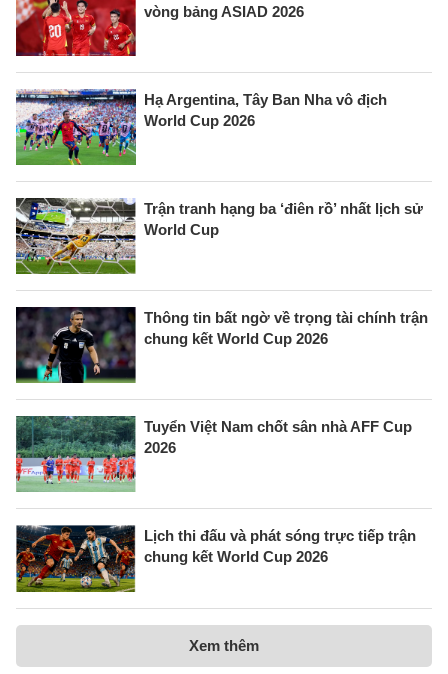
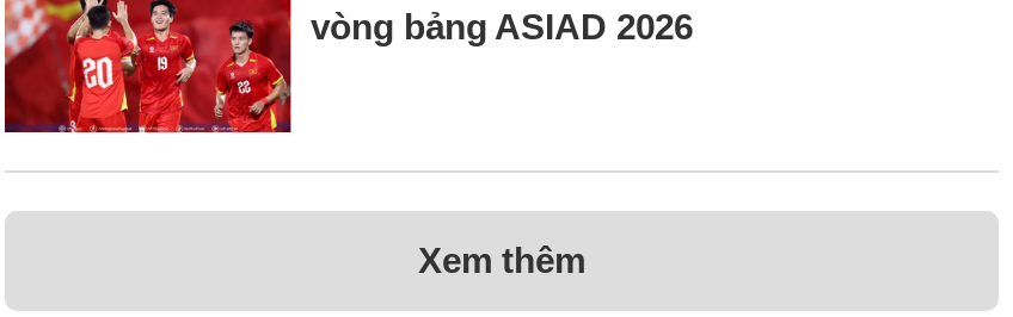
[15,89,387,166] [image] | Hạ Argentina, Tây Ban Nha vô địch | World Cup 2026 -> none
[15,197,423,275] [image] | Trận tranh hạng ba ‘điên rồ’ nhất lịch sử | World Cup -> none
[15,306,428,384] [image] | Thông tin bất ngờ về trọng tài chính trận | chung kết World Cup 2026 -> none
[15,415,412,493] [image] | Tuyển Việt Nam chốt sân nhà AFF Cup | 2026 -> none
[15,524,416,593] [image] | Lịch thi đấu và phát sóng trực tiếp trận | chung kết World Cup 2026 -> none

